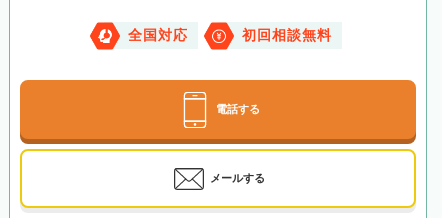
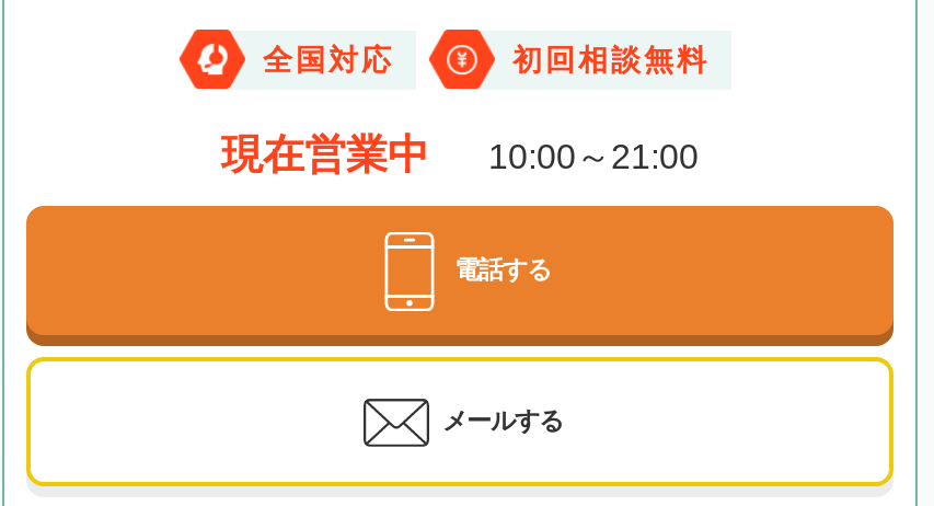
none -> [221,130,699,176] 現在営業中 | 10:00～21:00

